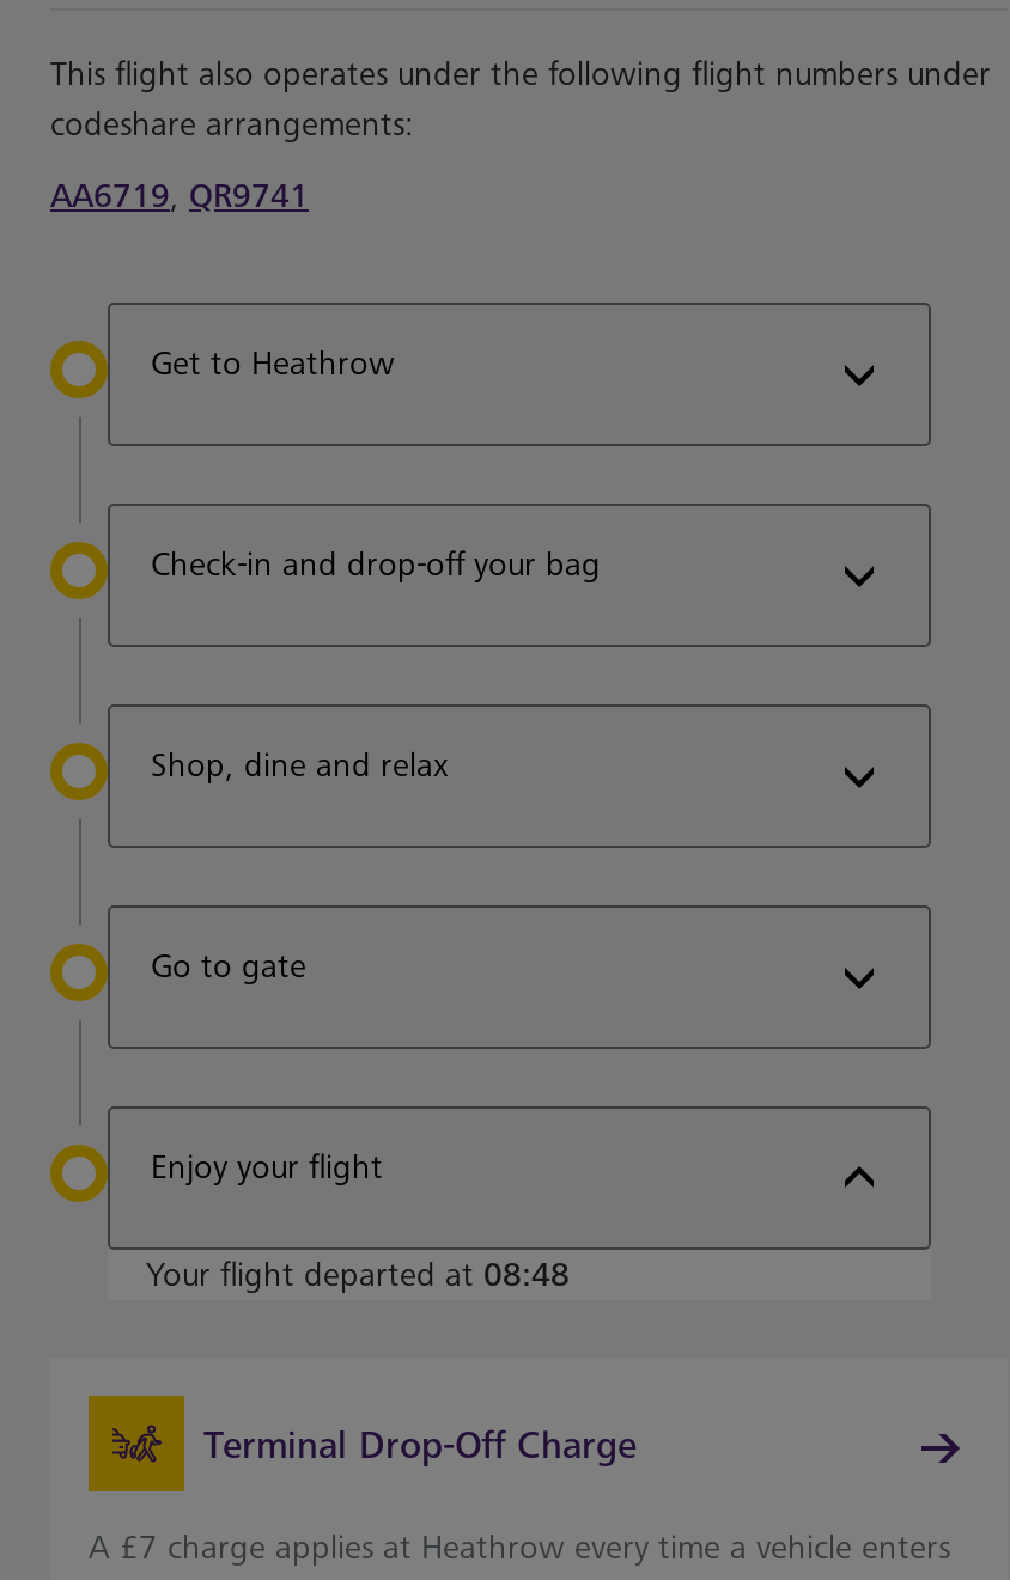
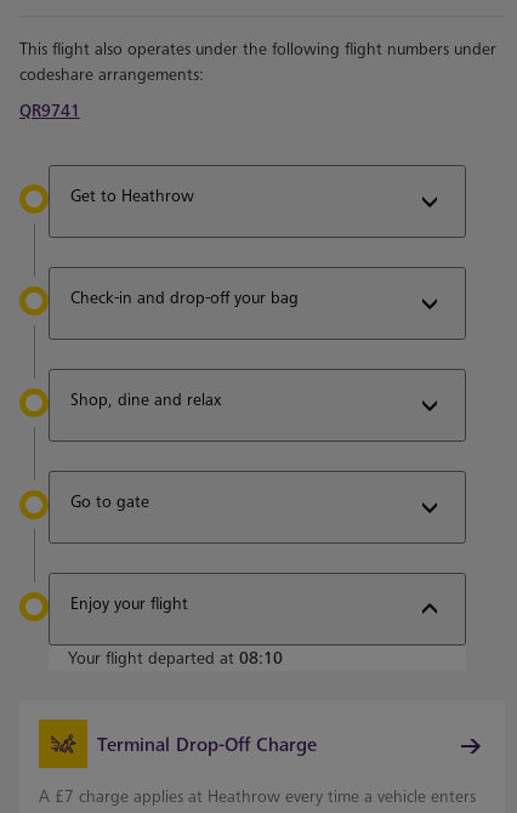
[50,176,309,216] AA6719, QR9741 -> [19,101,80,121] QR9741
[146,1255,570,1295] Your flight departed at 08:48 -> [68,648,283,669] Your flight departed at 08:10

